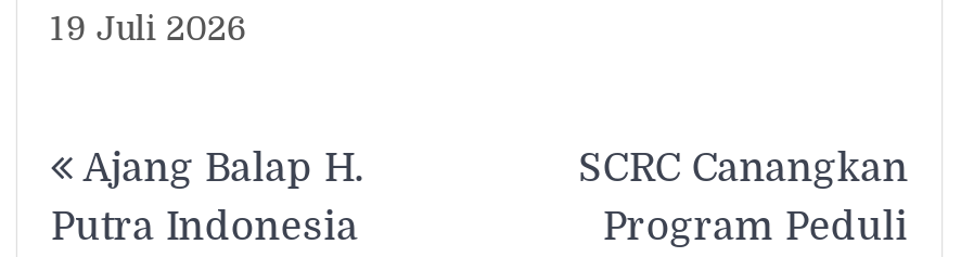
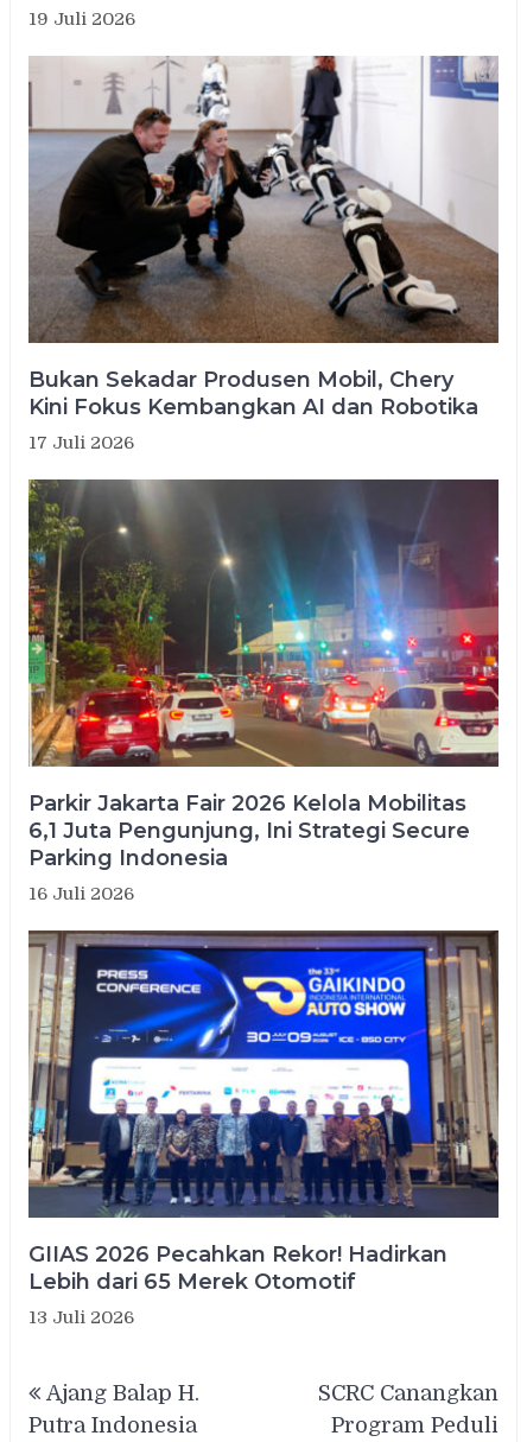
none -> [27,55,500,453] [image] | Bukan Sekadar Produsen Mobil, Chery | Kini Fokus Kembangkan AI dan Robotika | 17 Juli 2026
none -> [27,478,500,905] [image] | Parkir Jakarta Fair 2026 Kelola Mobilitas | 6,1 Juta Pengunjung, Ini Strategi Secure | Parking Indonesia | 16 Juli 2026
none -> [27,929,500,1329] [image] | GIIAS 2026 Pecahkan Rekor! Hadirkan | Lebih dari 65 Merek Otomotif | 13 Juli 2026

